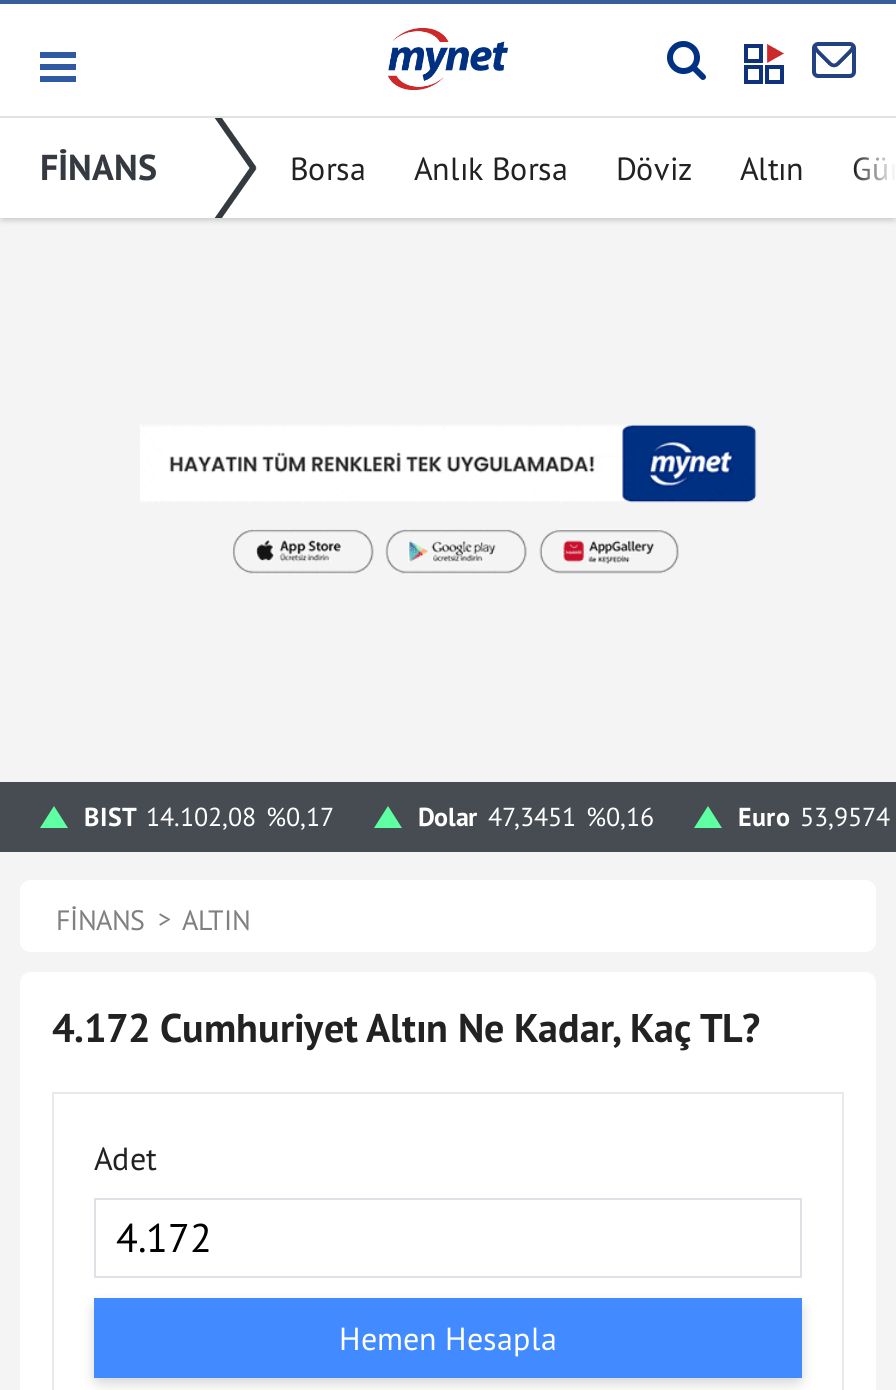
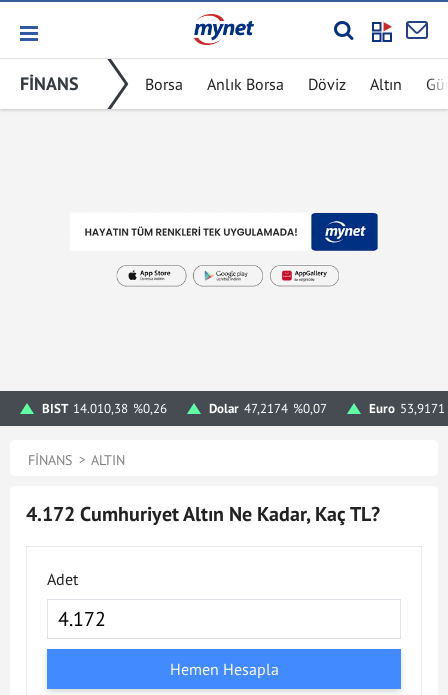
[84,800,334,834] BIST 14.102,08 %0,17 -> [42,400,167,417] BIST 14.010,38 %0,26
[418,800,654,834] Dolar 47,3451 %0,16 -> [209,400,327,417] Dolar 47,2174 %0,07
[738,800,890,834] Euro 53,9574 -> [369,400,445,417] Euro 53,9171

